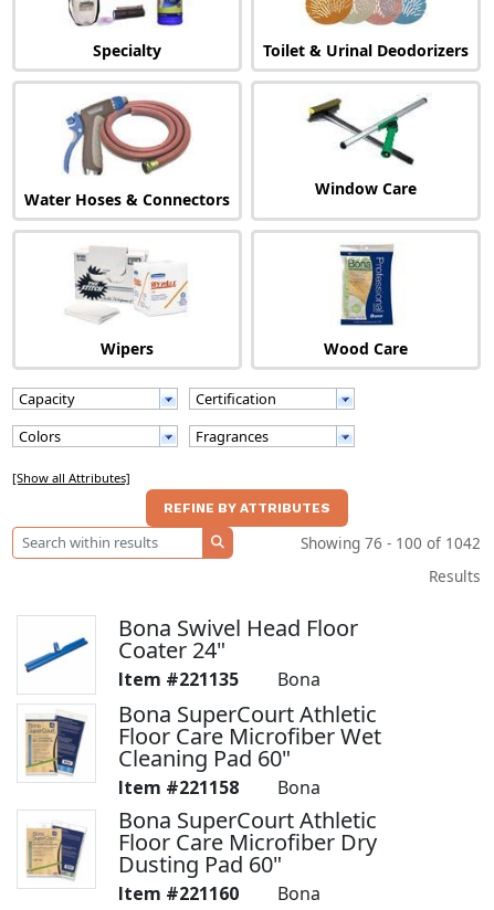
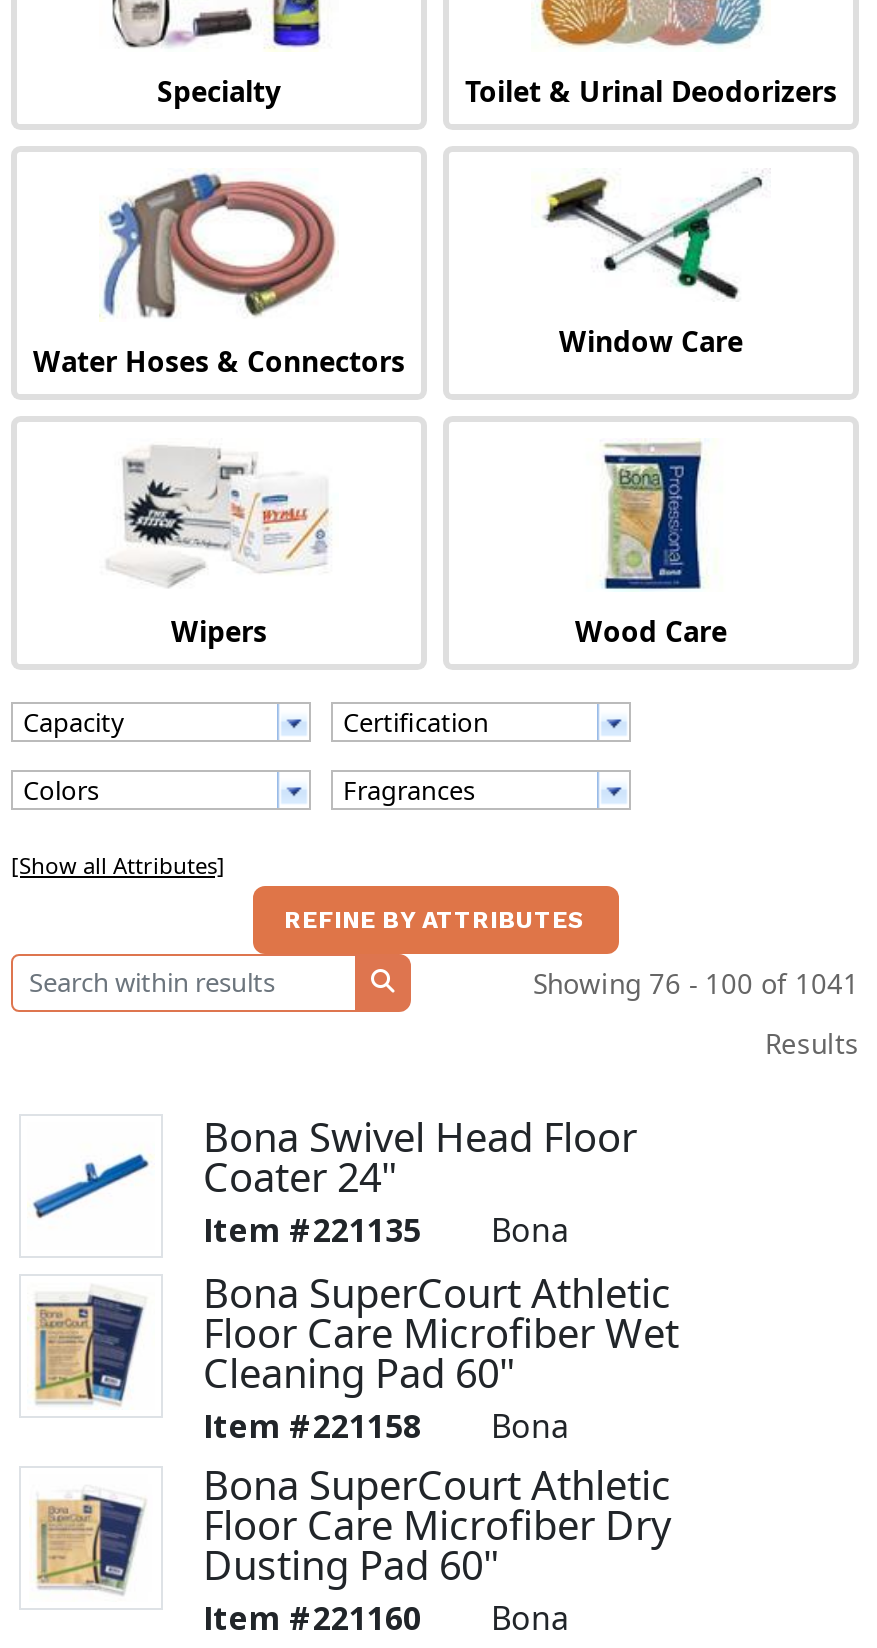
[301,532,481,553] Showing 76 - 100 of 1042 -> [533,963,859,1001] Showing 76 - 100 of 1041

